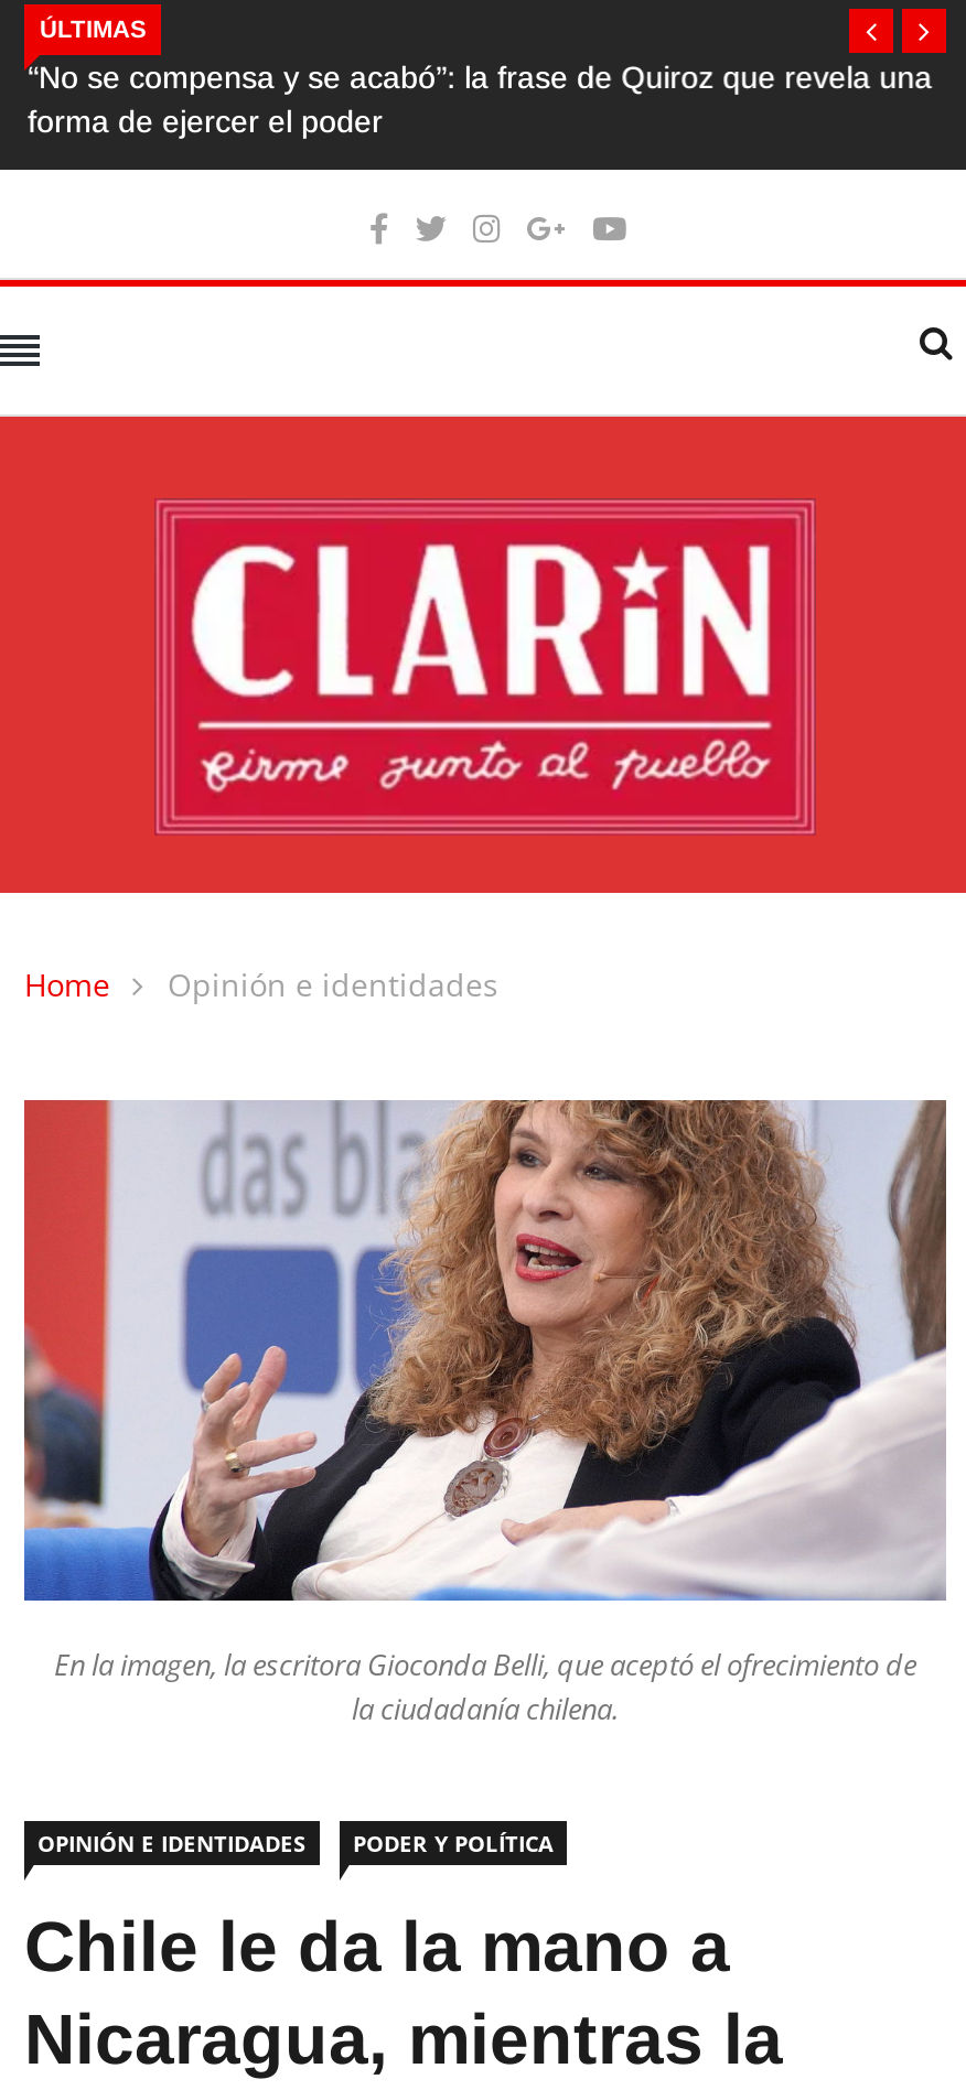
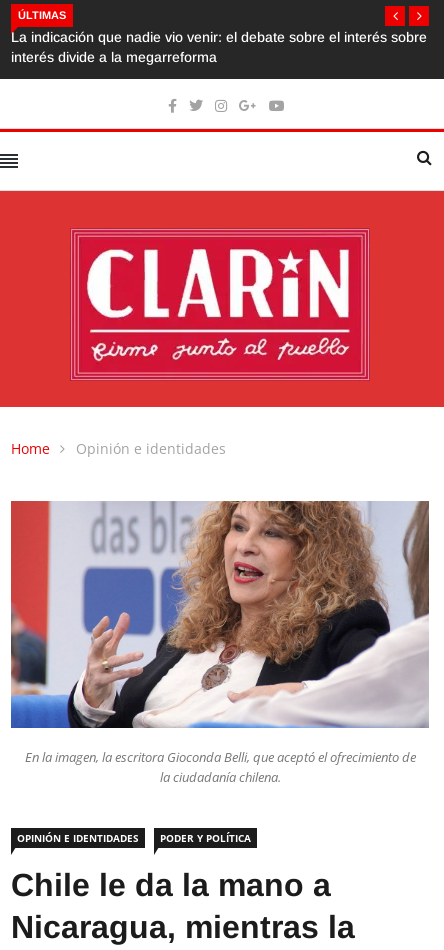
[24,60,929,139] “No se compensa y se acabó”: la frase de Quiroz que revela una | forma de ejercer el poder -> [11,29,427,65] La indicación que nadie vio venir: el debate sobre el interés sobre | interés divide a la megarreforma

